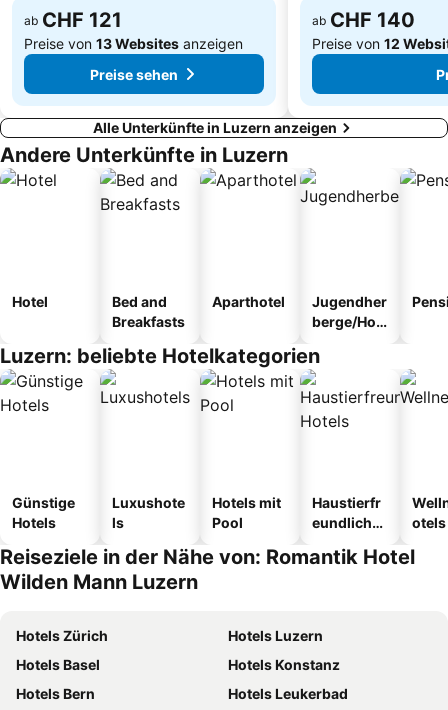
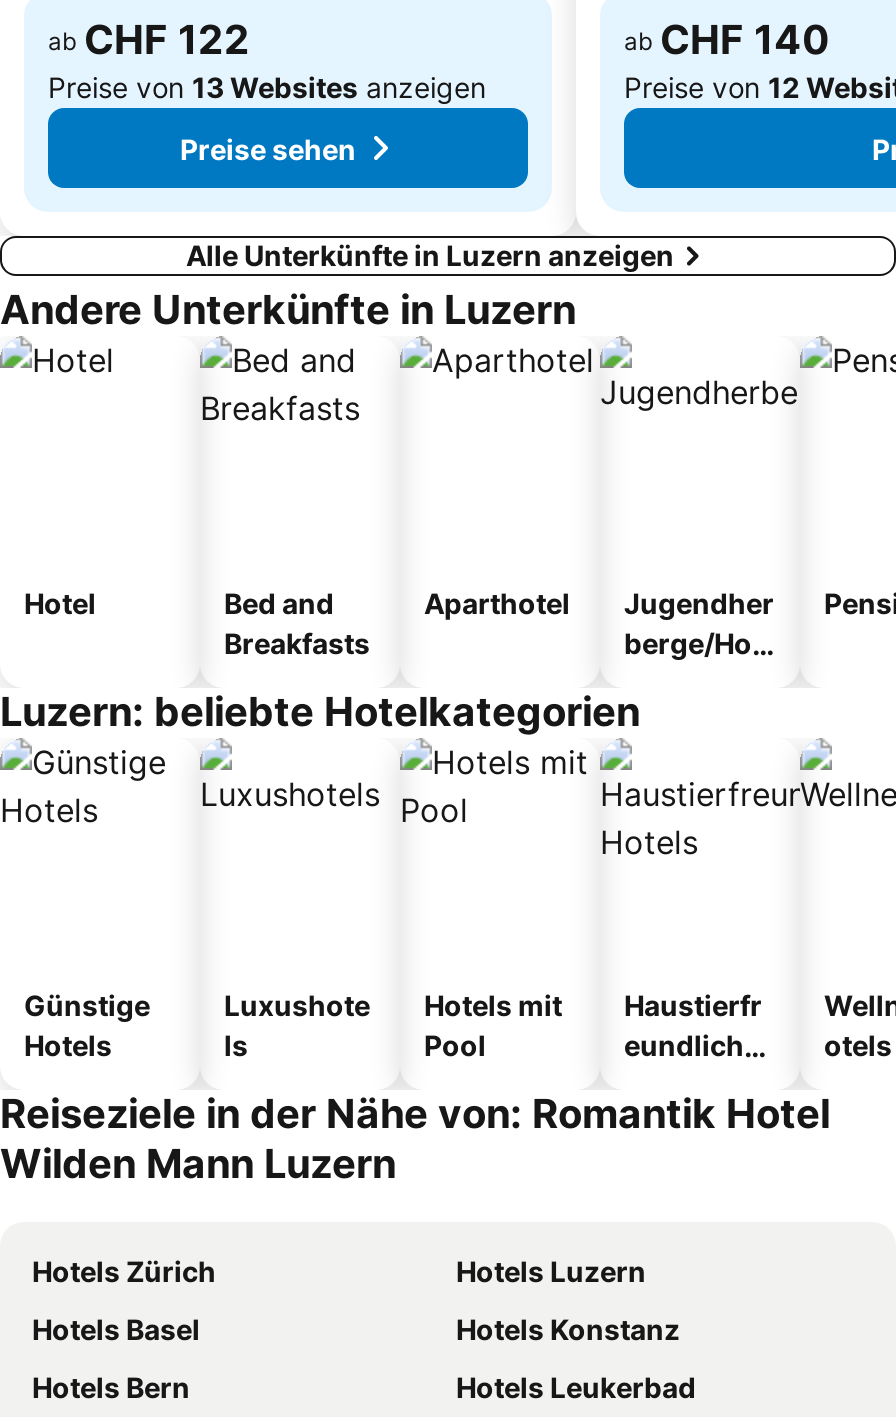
[24,8,122,32] ab CHF 121 -> [48,17,250,65] ab CHF 122

